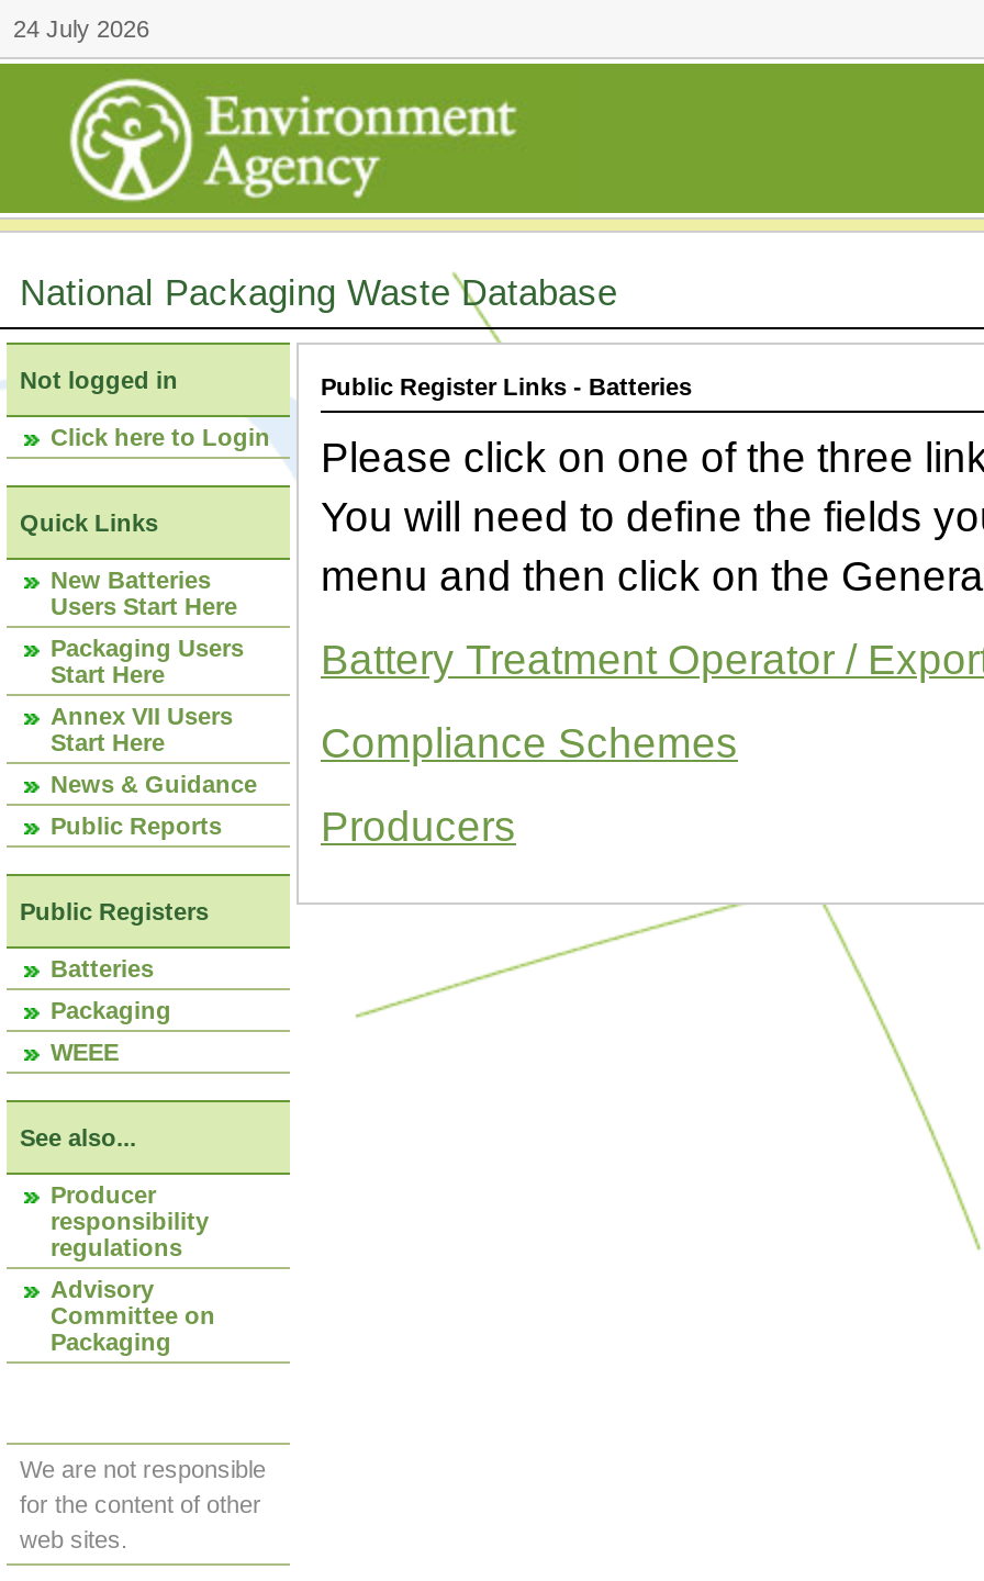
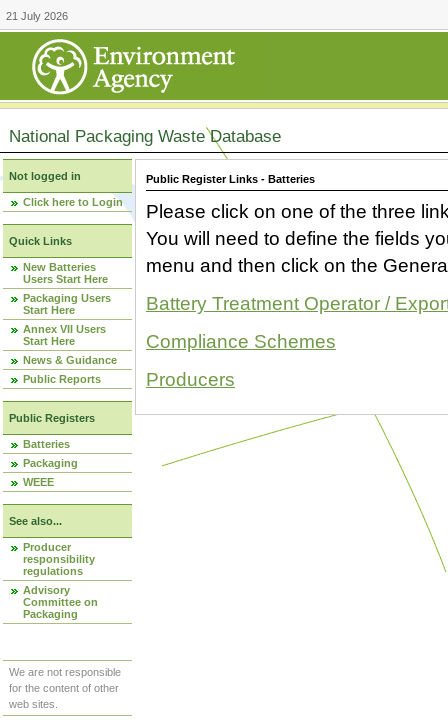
[13,15,149,42] 24 July 2026 -> [6,10,68,22] 21 July 2026

